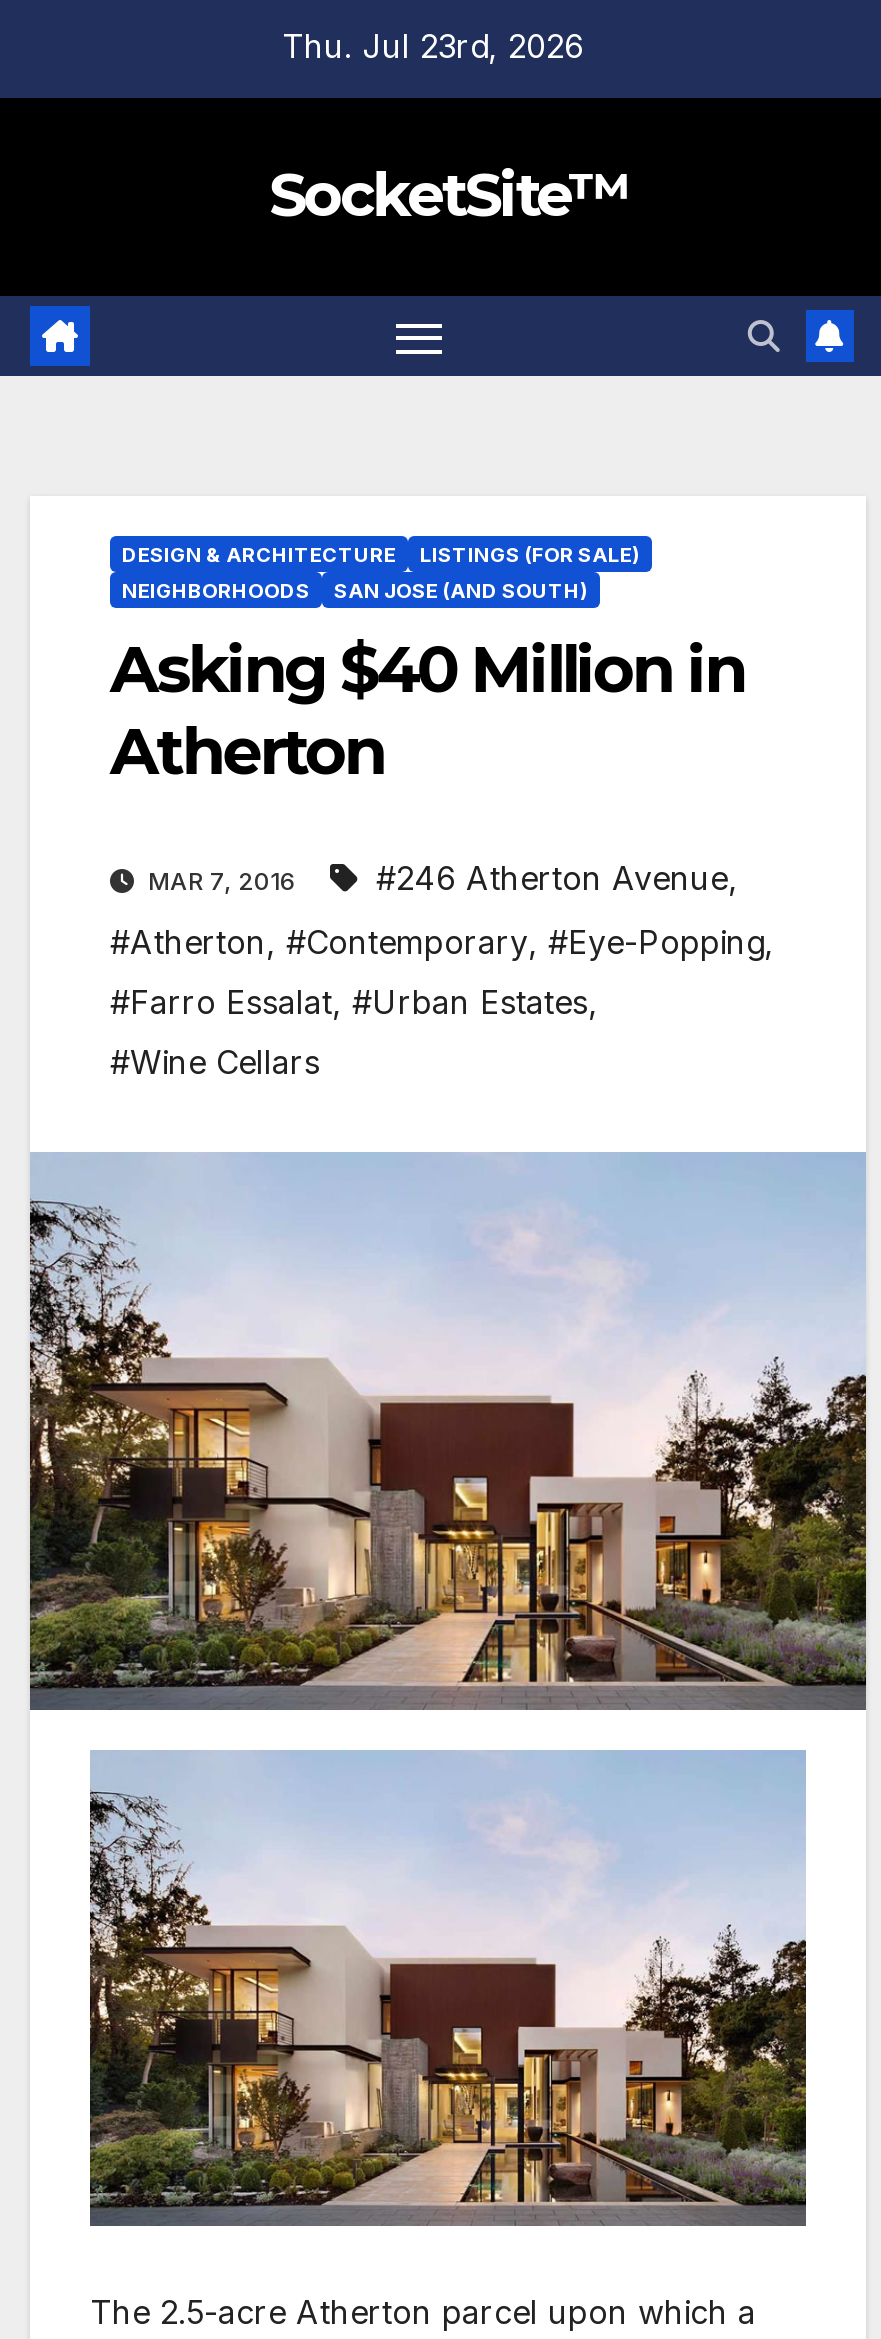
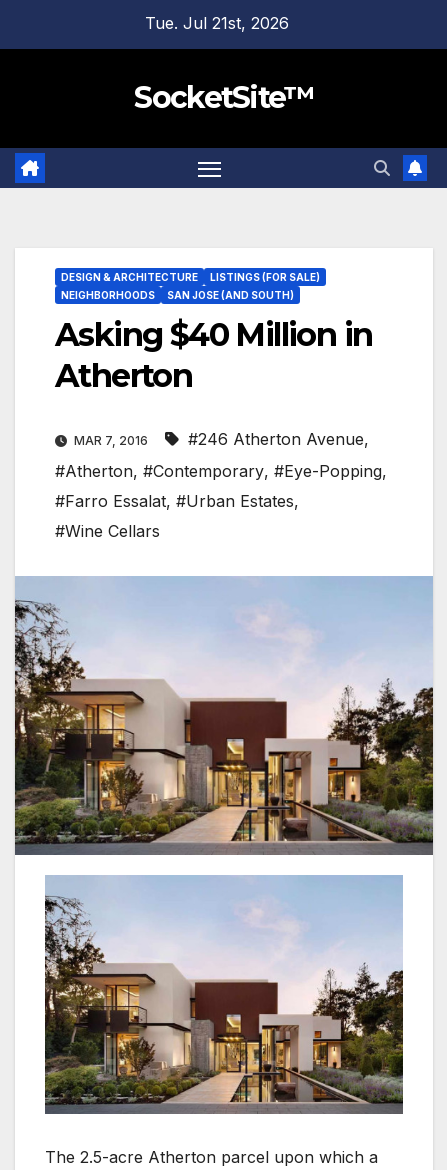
[282,26,584,66] Thu. Jul 23rd, 2026 -> [144,13,288,33] Tue. Jul 21st, 2026

